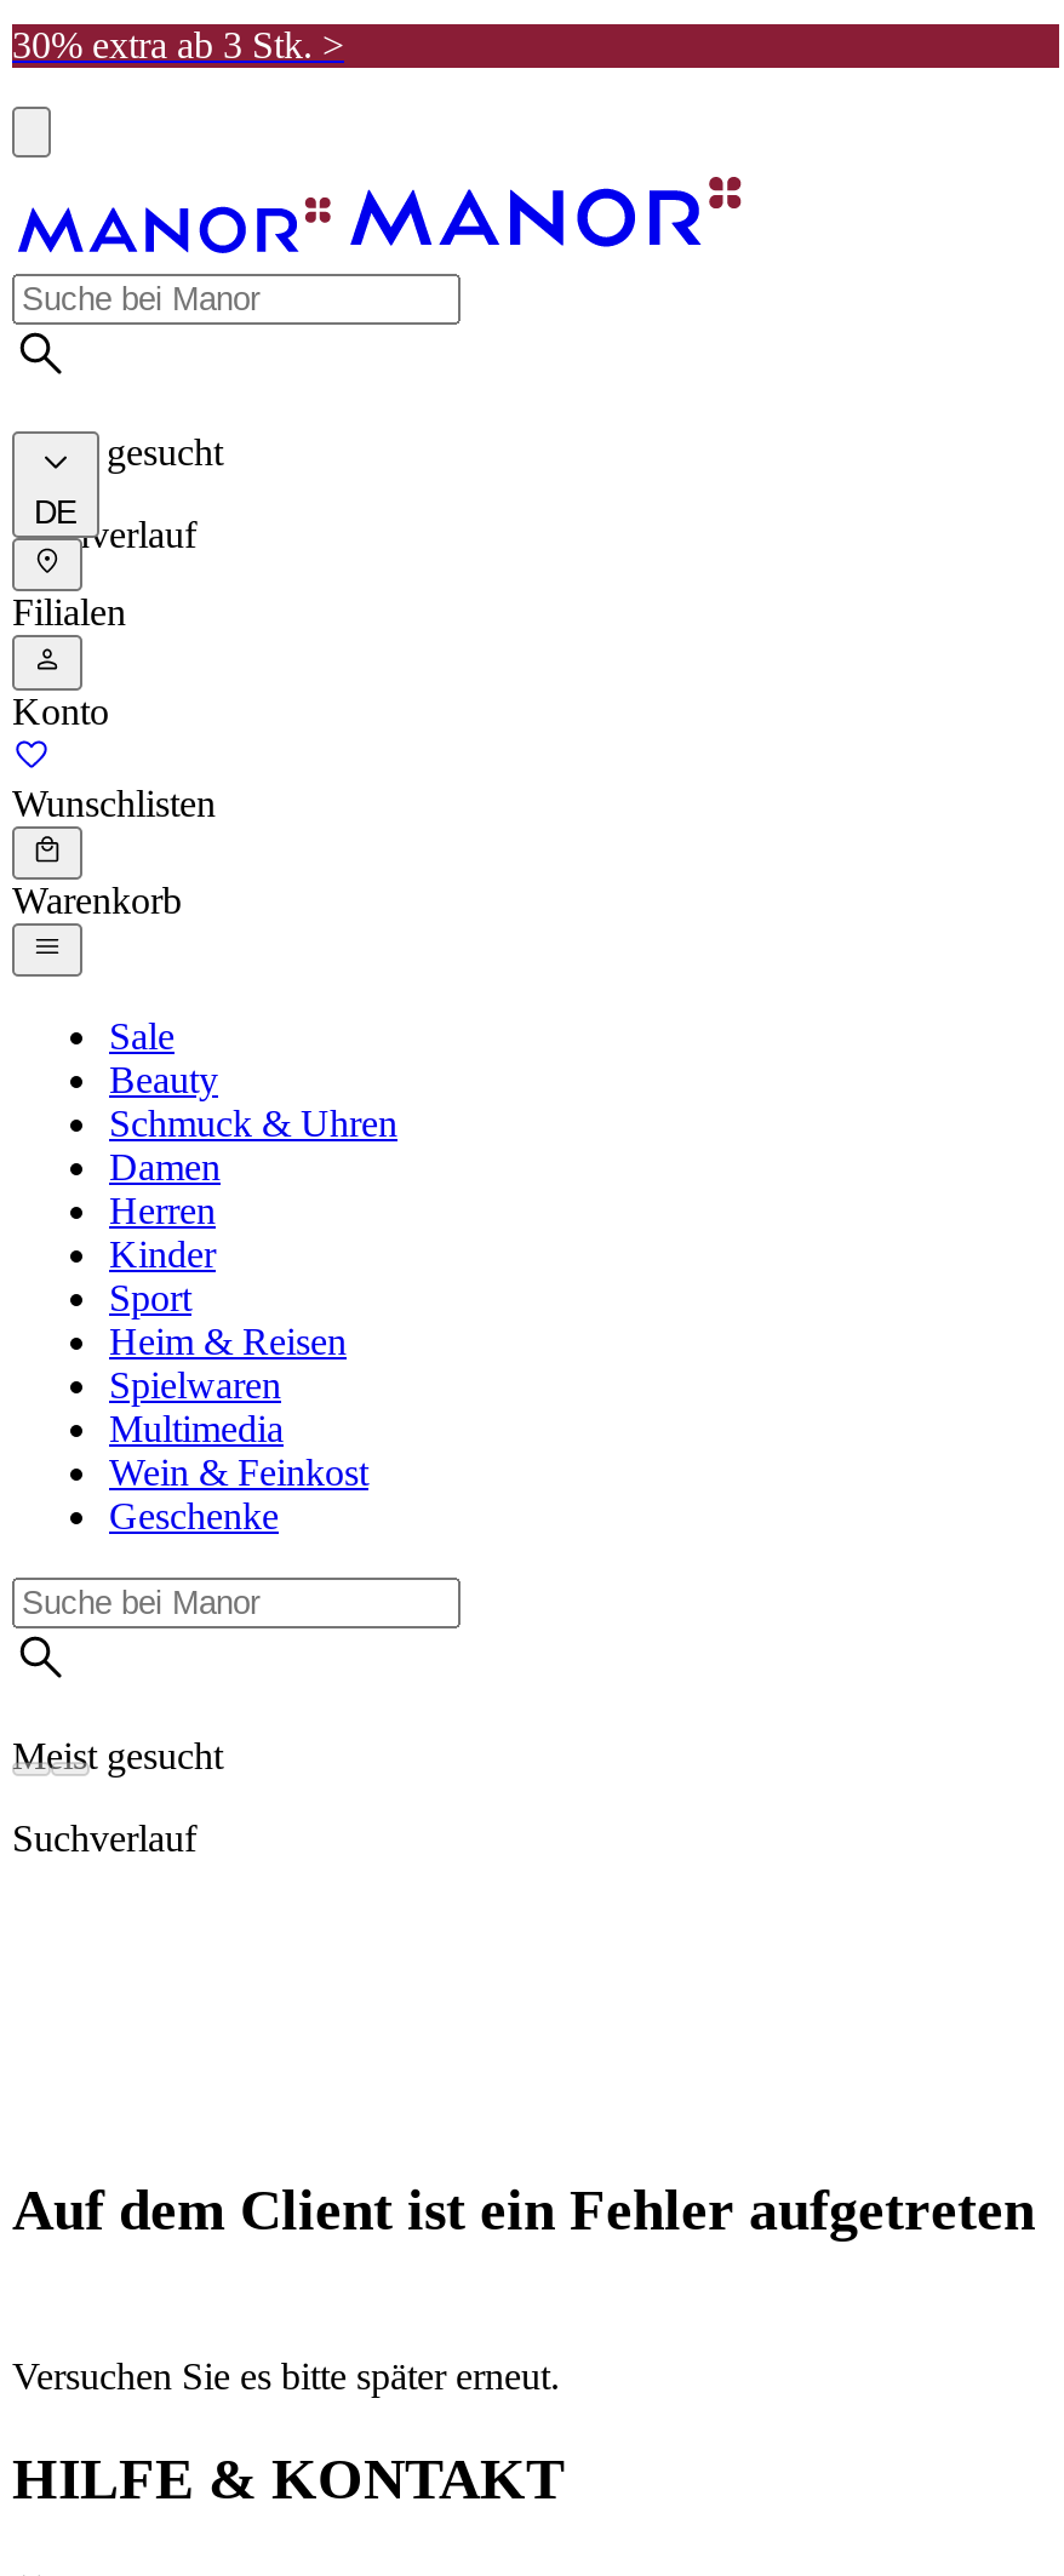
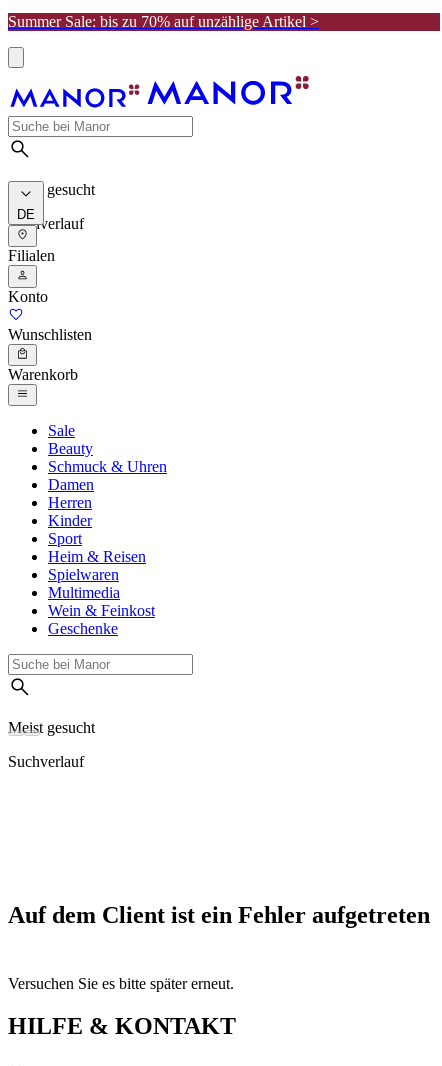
[12,24,344,65] 30% extra ab 3 Stk. > -> [8,13,319,30] Summer Sale: bis zu 70% auf unzählige Artikel >

